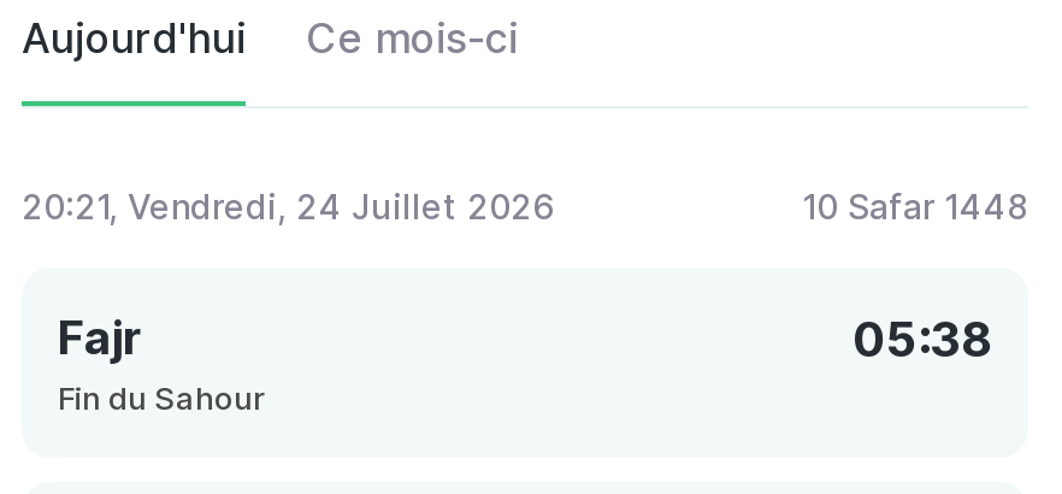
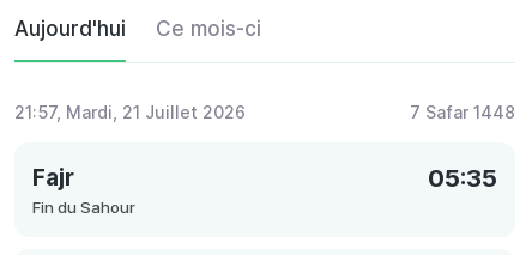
[22,186,554,227] 20:21, Vendredi, 24 Juillet 2026 -> [14,102,246,122] 21:57, Mardi, 21 Juillet 2026
[802,186,1028,227] 10 Safar 1448 -> [410,102,515,122] 7 Safar 1448
[852,311,992,369] 05:38 -> [428,164,497,193] 05:35

